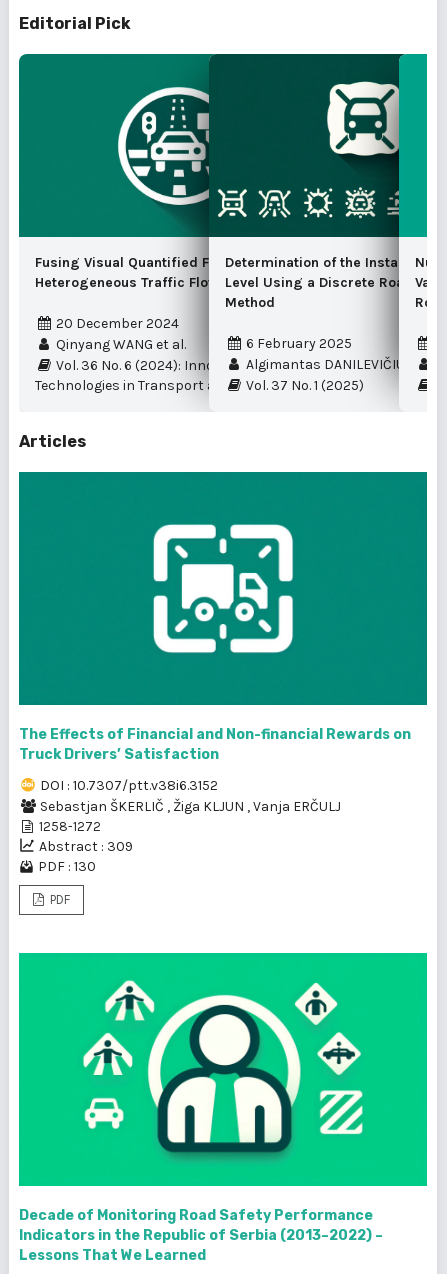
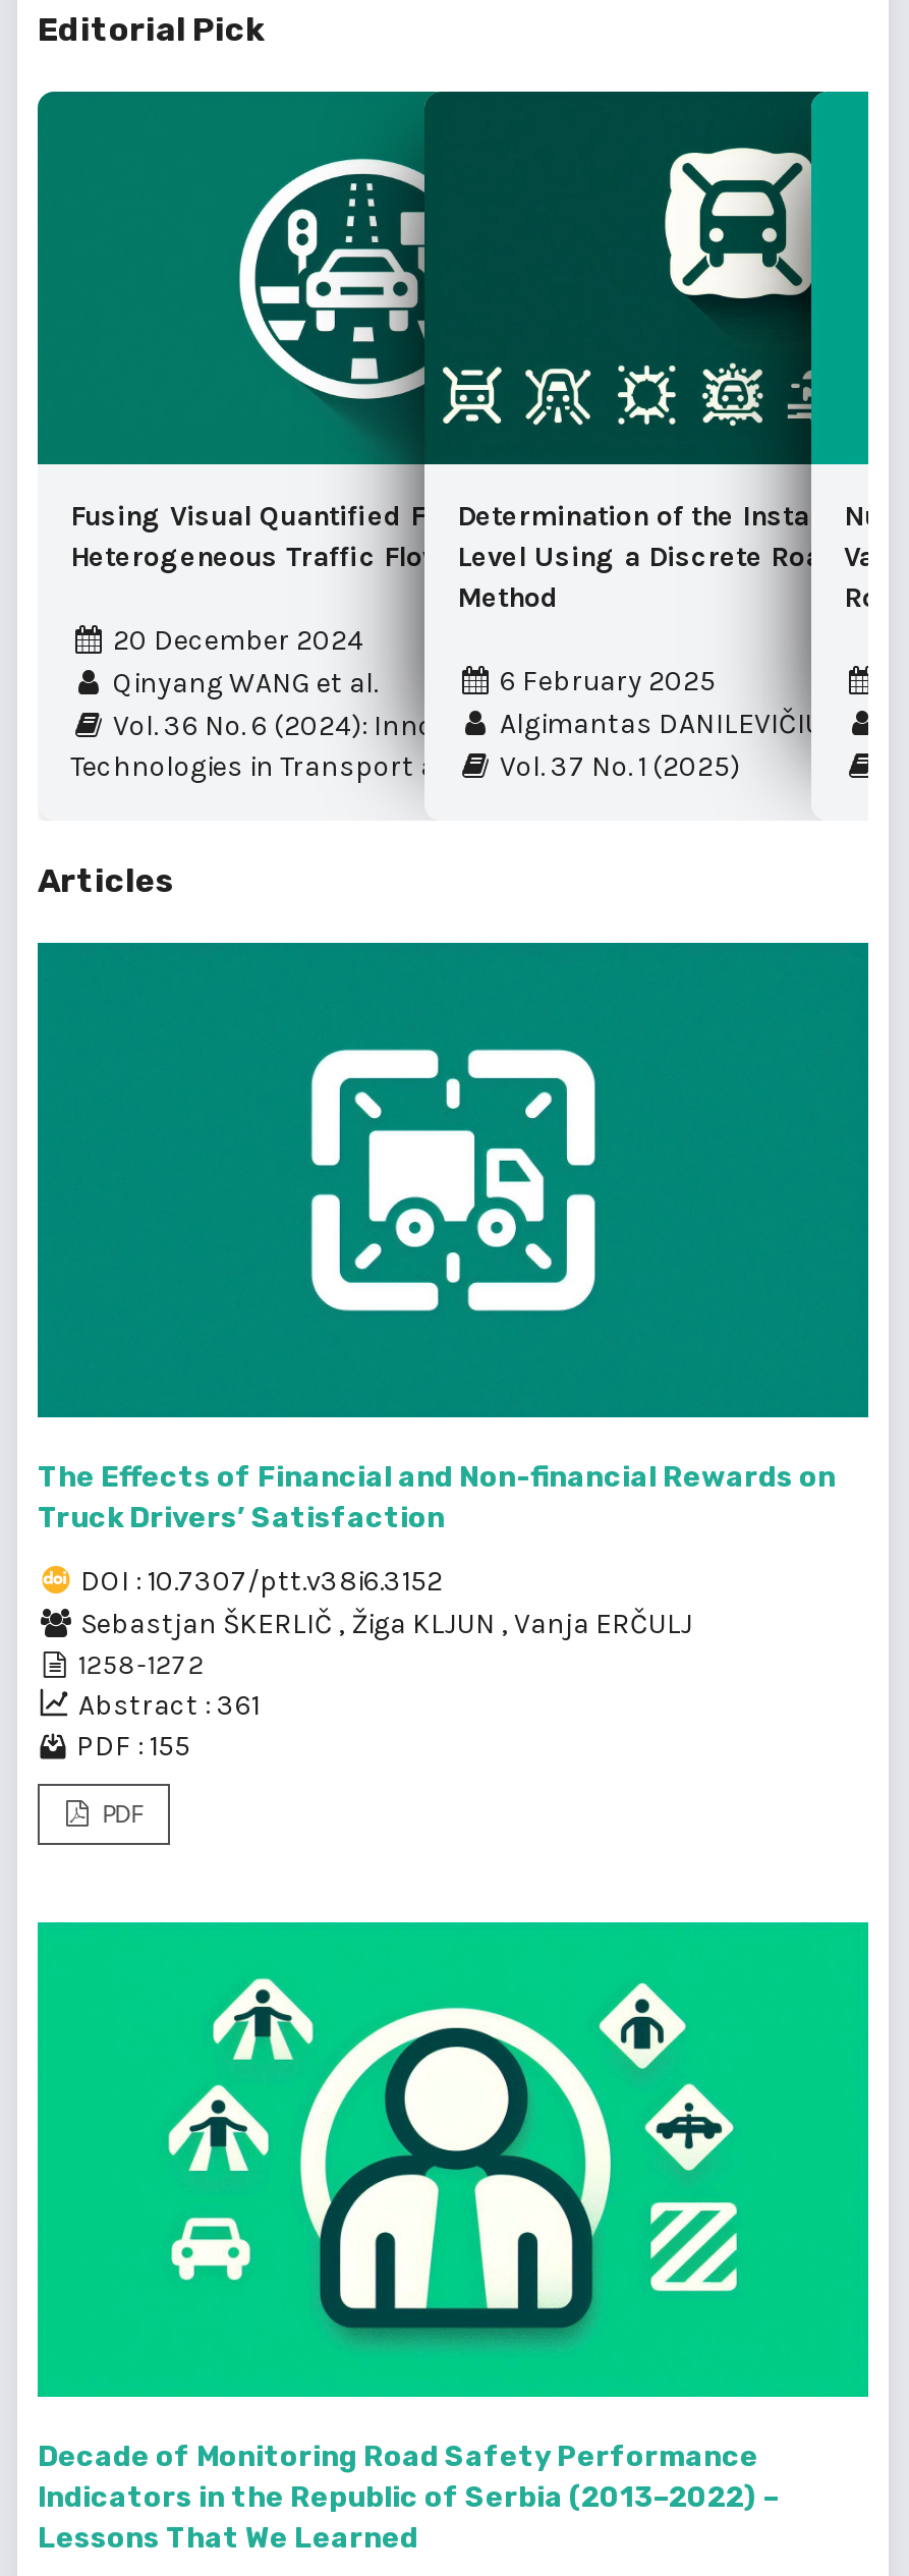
[39,838,133,855] Abstract : 309 -> [78,1688,260,1722] Abstract : 361
[38,858,96,875] PDF : 130 -> [76,1728,190,1763] PDF : 155

